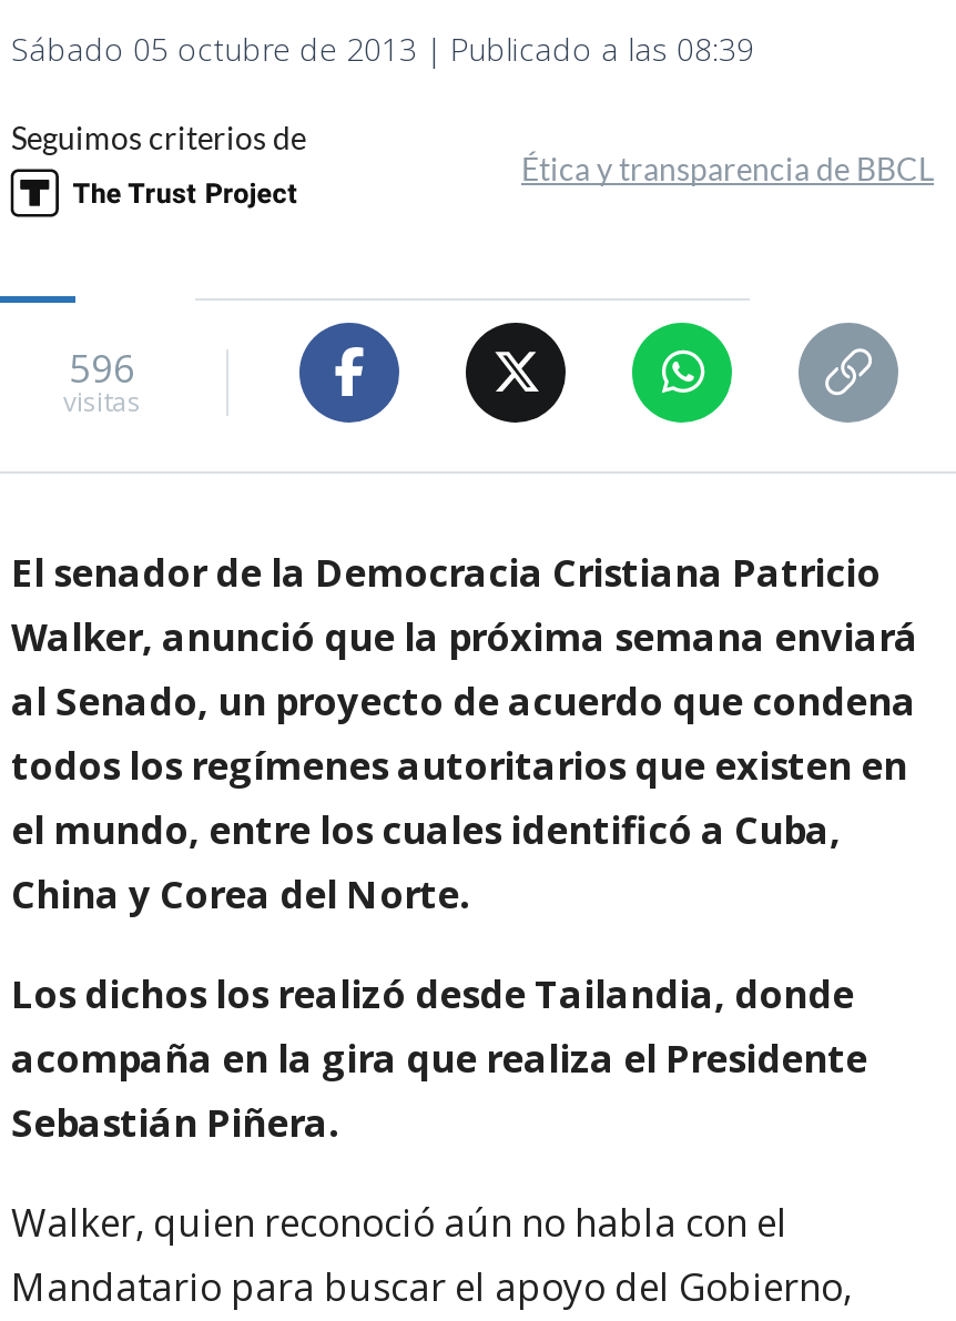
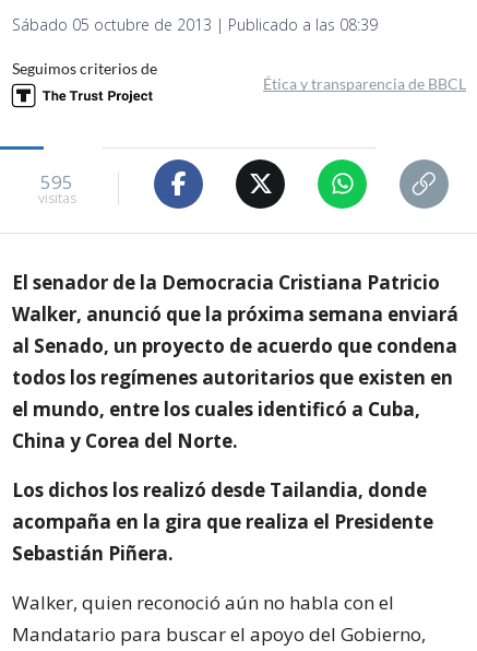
[69,343,135,394] 596 -> [40,170,73,195] 595

